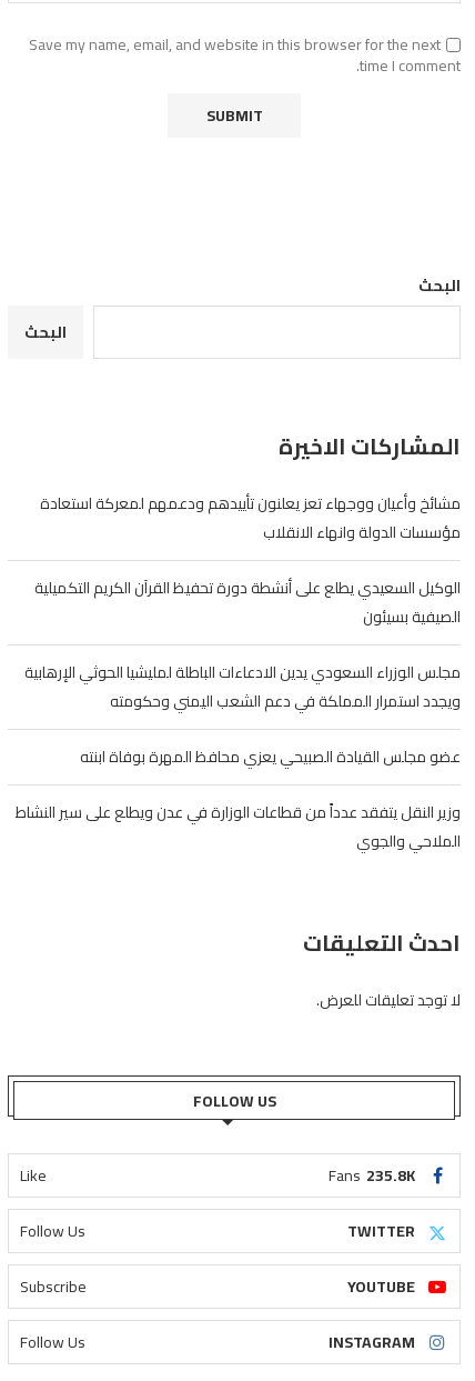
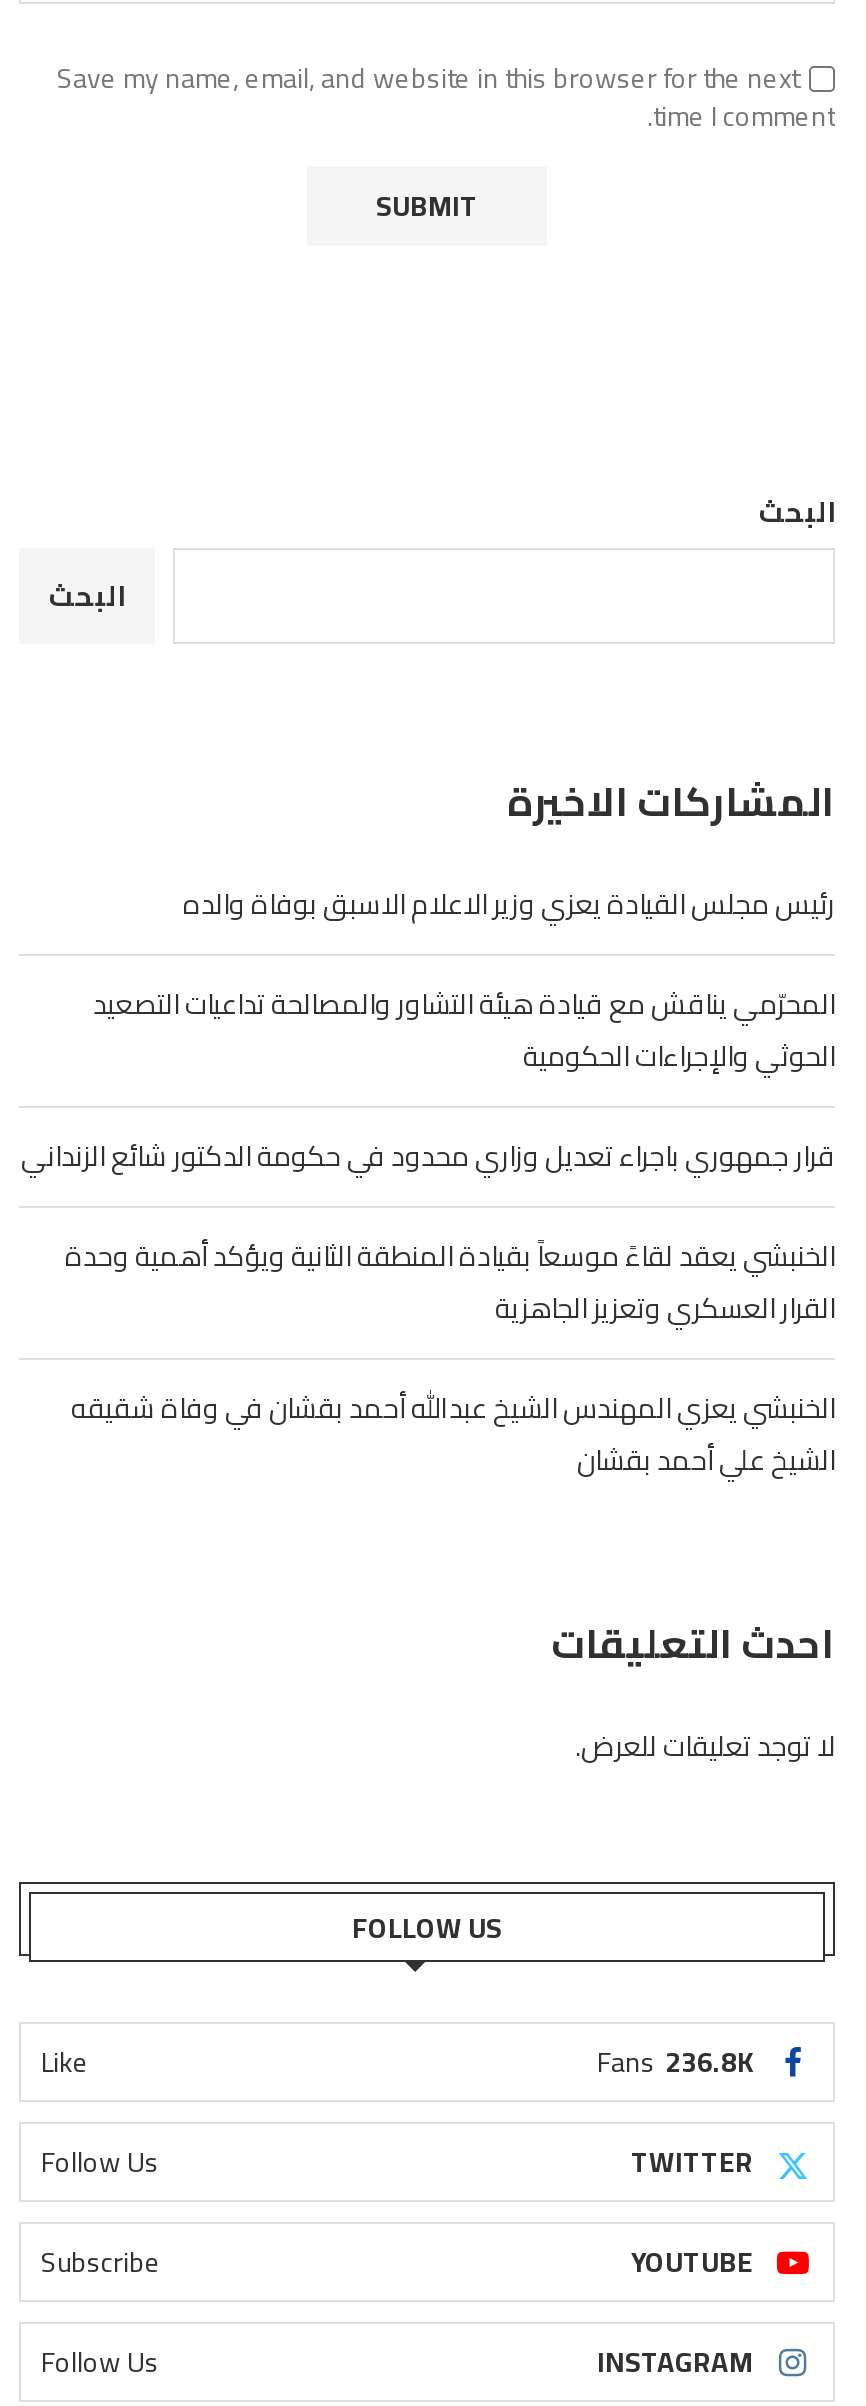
[40,489,461,547] مشائخ وأعيان ووجهاء تعز يعلنون تأييدهم ودعمهم لمعركة استعادة | مؤسسات الدولة وانهاء الانقلاب -> [183,878,835,930] رئيس مجلس القيادة يعزي وزير الاعلام الاسبق بوفاة والده
[34,574,461,631] الوكيل السعيدي يطلع على أنشطة دورة تحفيظ القرآن الكريم التكميلية | الصيفية بسيئون -> [93,978,835,1082] المحرّمي يناقش مع قيادة هيئة التشاور والمصالحة تداعيات التصعيد | الحوثي والإجراءات الحكومية
[24,658,461,716] مجلس الوزراء السعودي يدين الادعاءات الباطلة لمليشيا الحوثي الإرهابية | ويجدد استمرار المملكة في دعم الشعب اليمني وحكومته -> [21,1130,835,1182] قرار جمهوري باجراء تعديل وزاري محدود في حكومة الدكتور شائع الزنداني
[80,742,461,771] عضو مجلس القيادة الصبيحي يعزي محافظ المهرة بوفاة ابنته -> [65,1230,835,1334] الخنبشي يعقد لقاءً موسعاً بقيادة المنطقة الثانية ويؤكد أهمية وحدة | القرار العسكري وتعزيز الجاهزية
[16,798,461,856] وزير النقل يتفقد عدداً من قطاعات الوزارة في عدن ويطلع على سير النشاط | الملاحي والجوي -> [71,1382,835,1486] الخنبشي يعزي المهندس الشيخ عبدالله أحمد بقشان في وفاة شقيقه | الشيخ علي أحمد بقشان
[329,1161,415,1190] Fans 235.8K -> [597,2036,753,2088] Fans 236.8K

